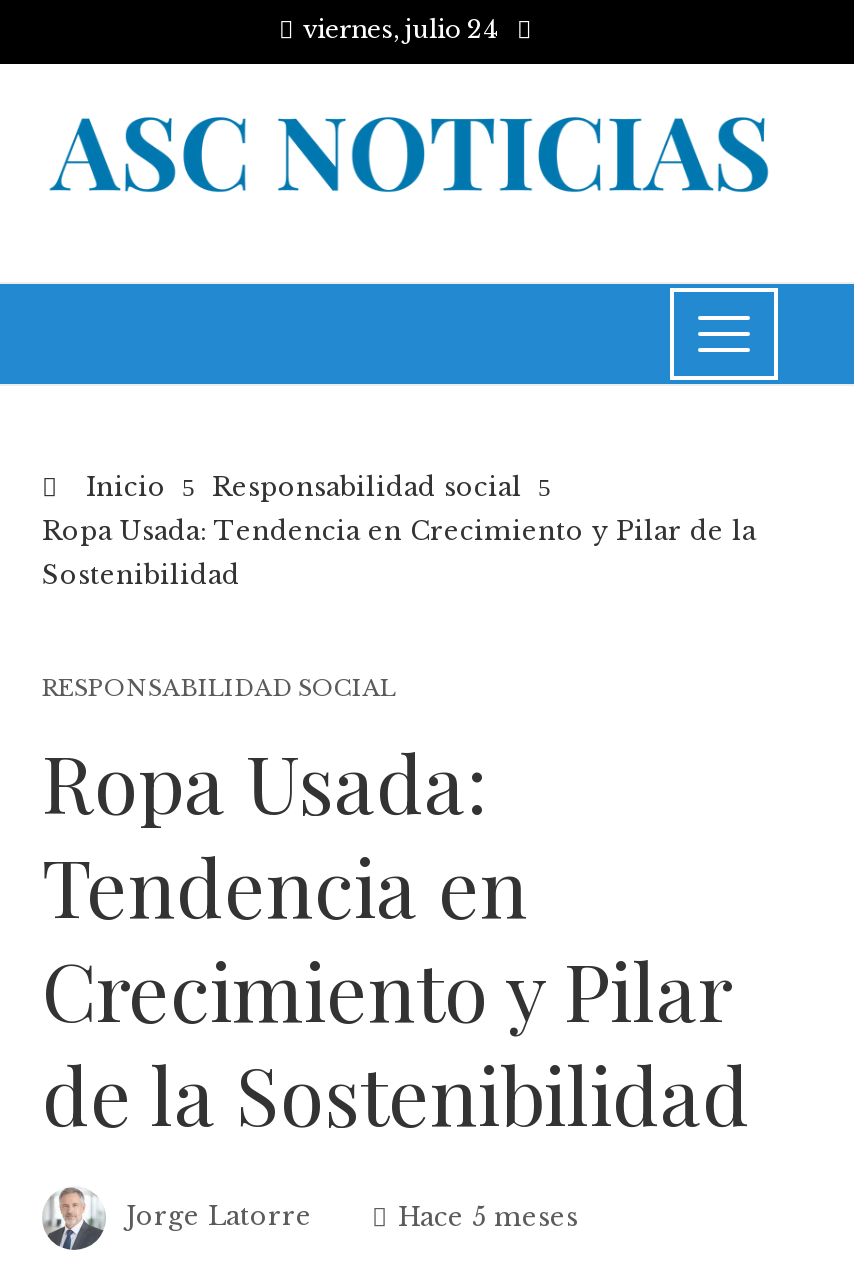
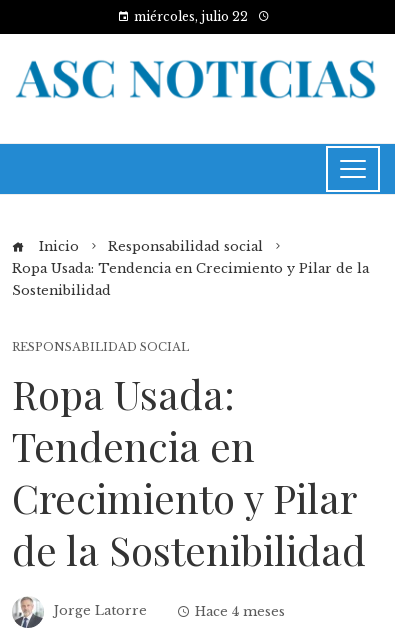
[303,14,497,44] viernes, julio 24 -> [134,9,248,24] miércoles, julio 22
[398,1201,578,1231] Hace 5 meses -> [195,604,285,619] Hace 4 meses

